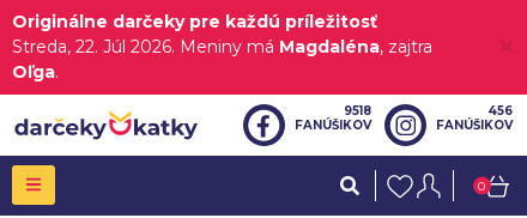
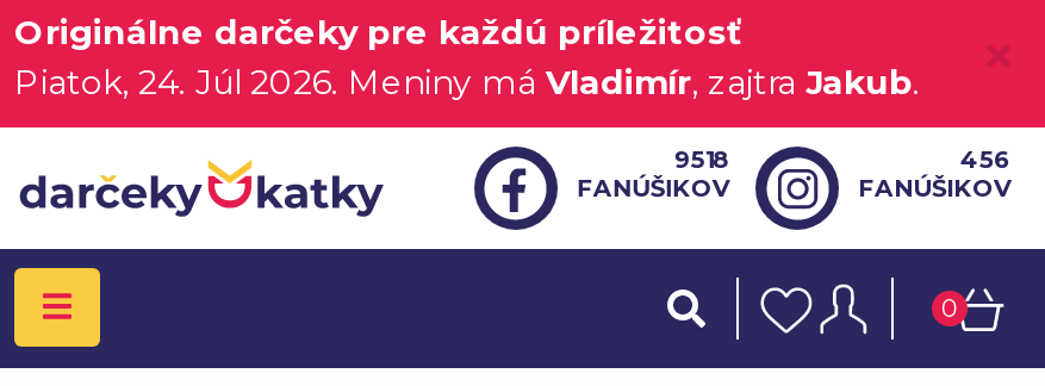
[12,36,432,83] Streda, 22. Júl 2026. Meniny má Magdaléna, zajtra | Oľga. -> [14,61,920,104] Piatok, 24. Júl 2026. Meniny má Vladimír, zajtra Jakub.

